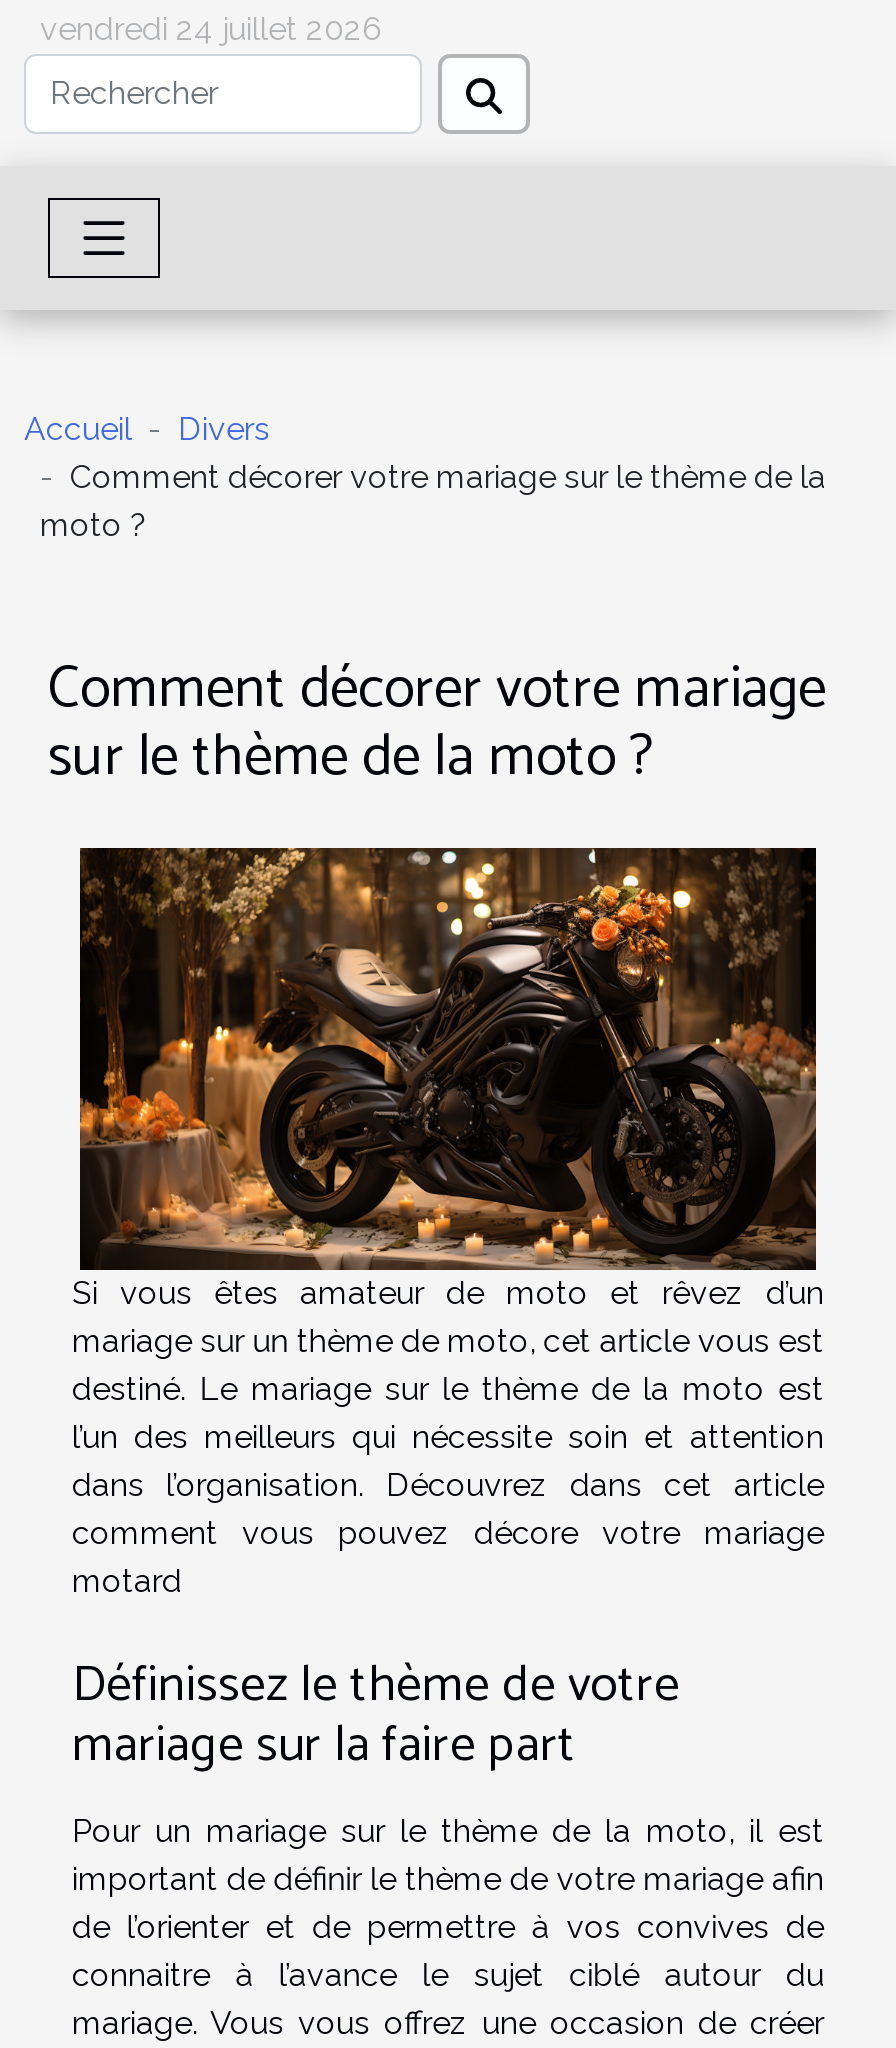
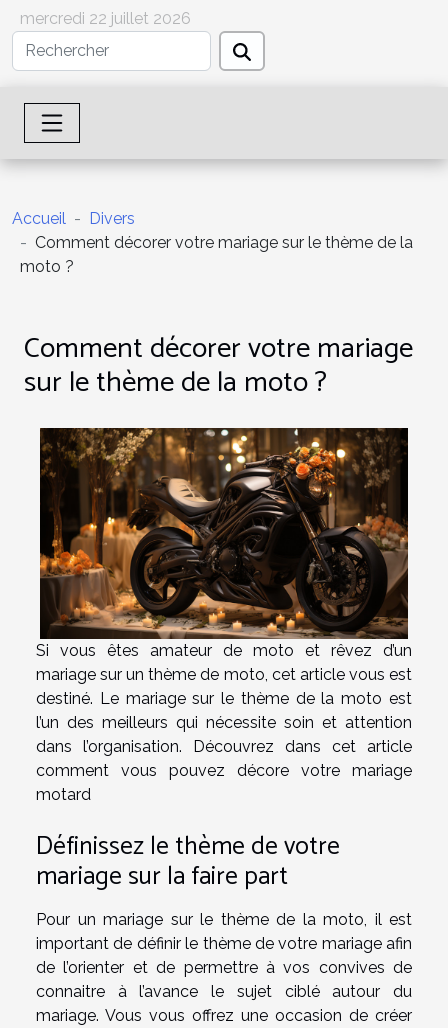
[40,10,382,48] vendredi 24 juillet 2026 -> [20,9,191,28] mercredi 22 juillet 2026

